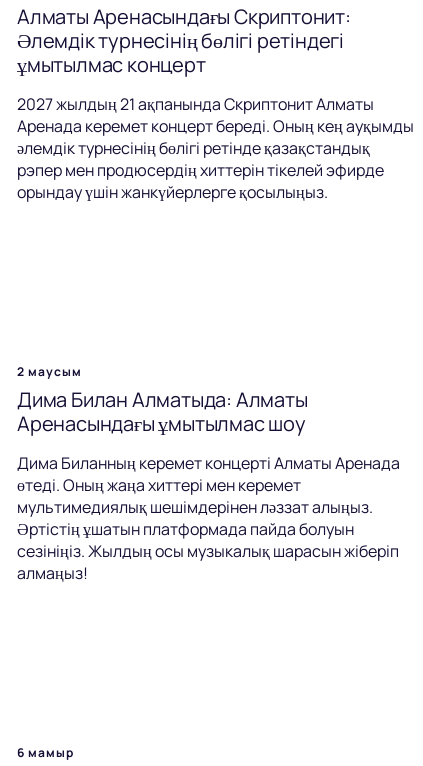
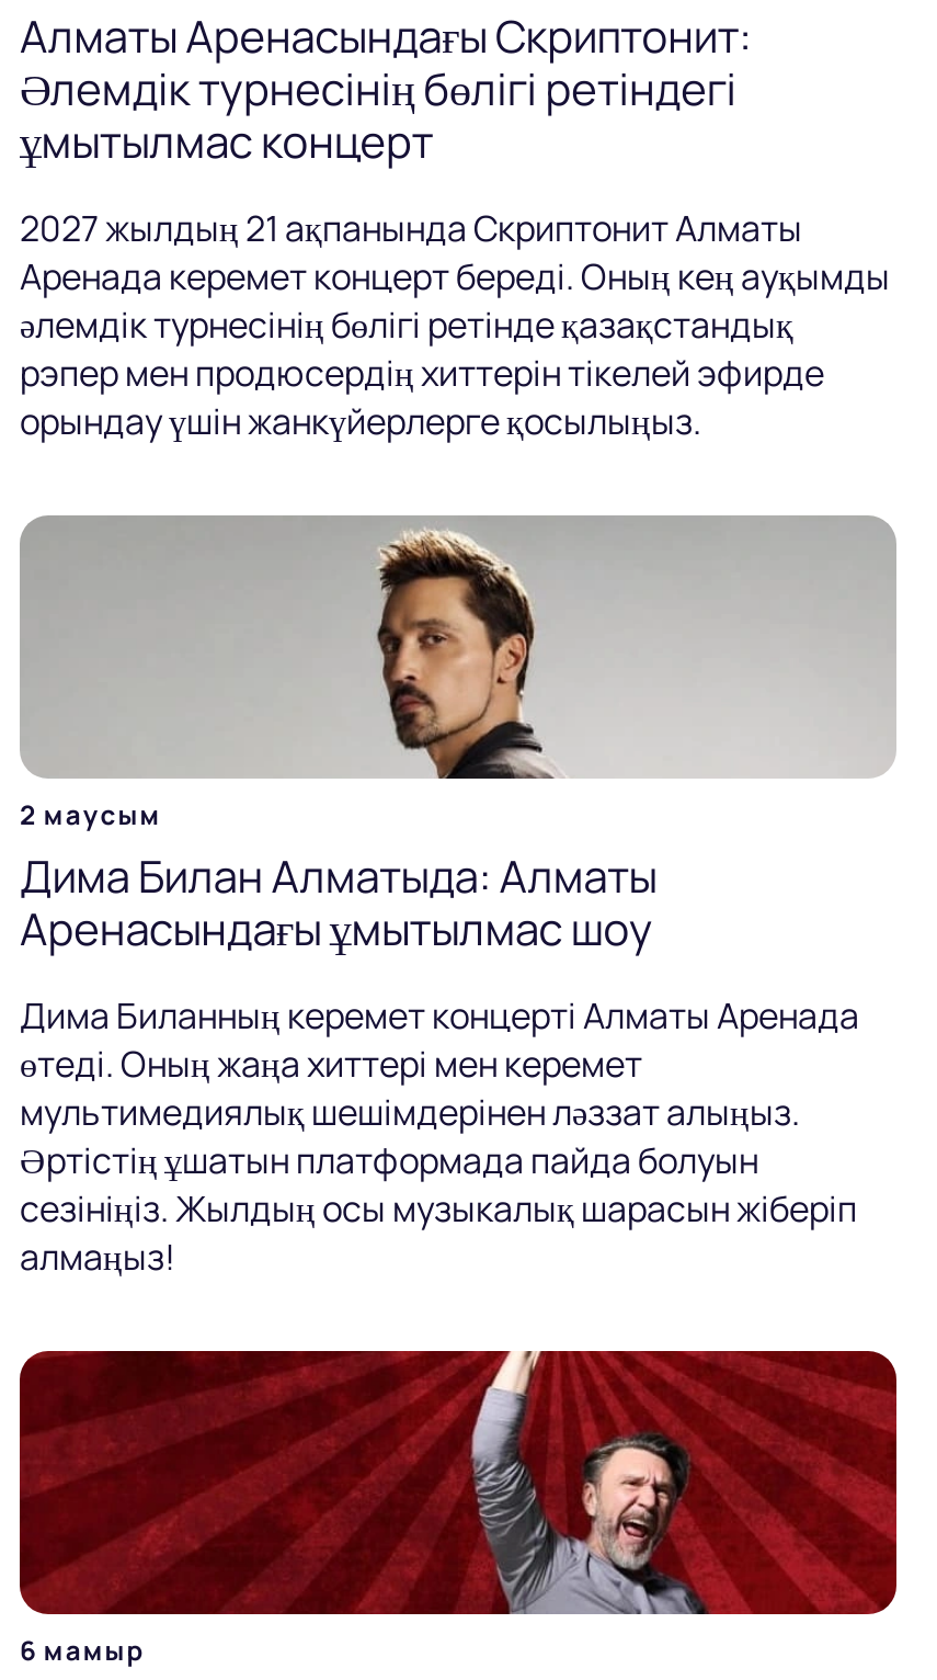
none -> [20,515,896,781] [image]
none -> [18,1349,899,1616] [image]

